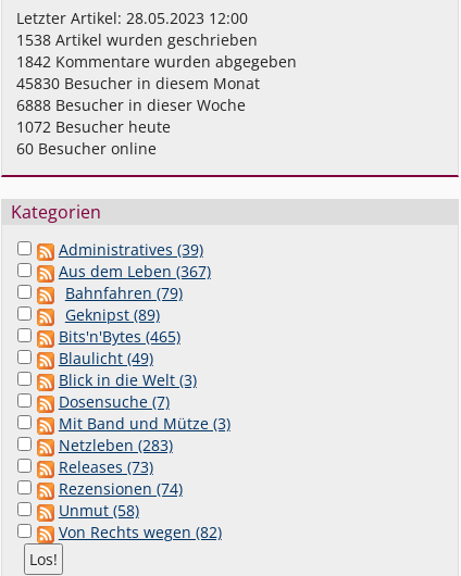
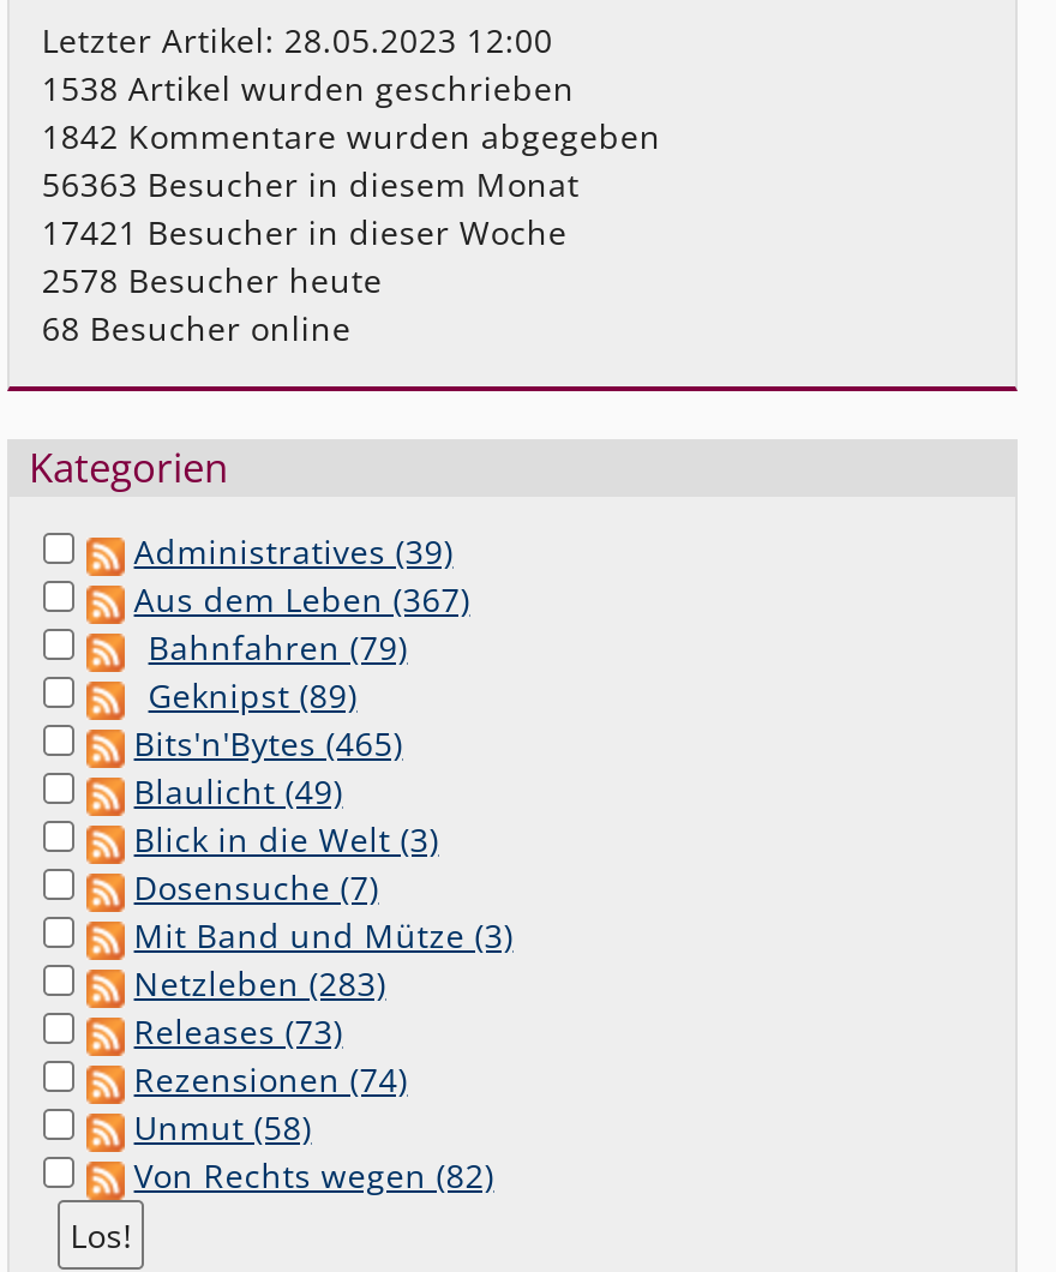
[17,73,260,94] 45830 Besucher in diesem Monat -> [42,162,579,207] 56363 Besucher in diesem Monat
[17,95,246,116] 6888 Besucher in dieser Woche -> [42,210,567,255] 17421 Besucher in dieser Woche
[17,117,171,137] 1072 Besucher heute -> [42,258,383,303] 2578 Besucher heute
[17,138,157,159] 60 Besucher online -> [42,306,351,351] 68 Besucher online

